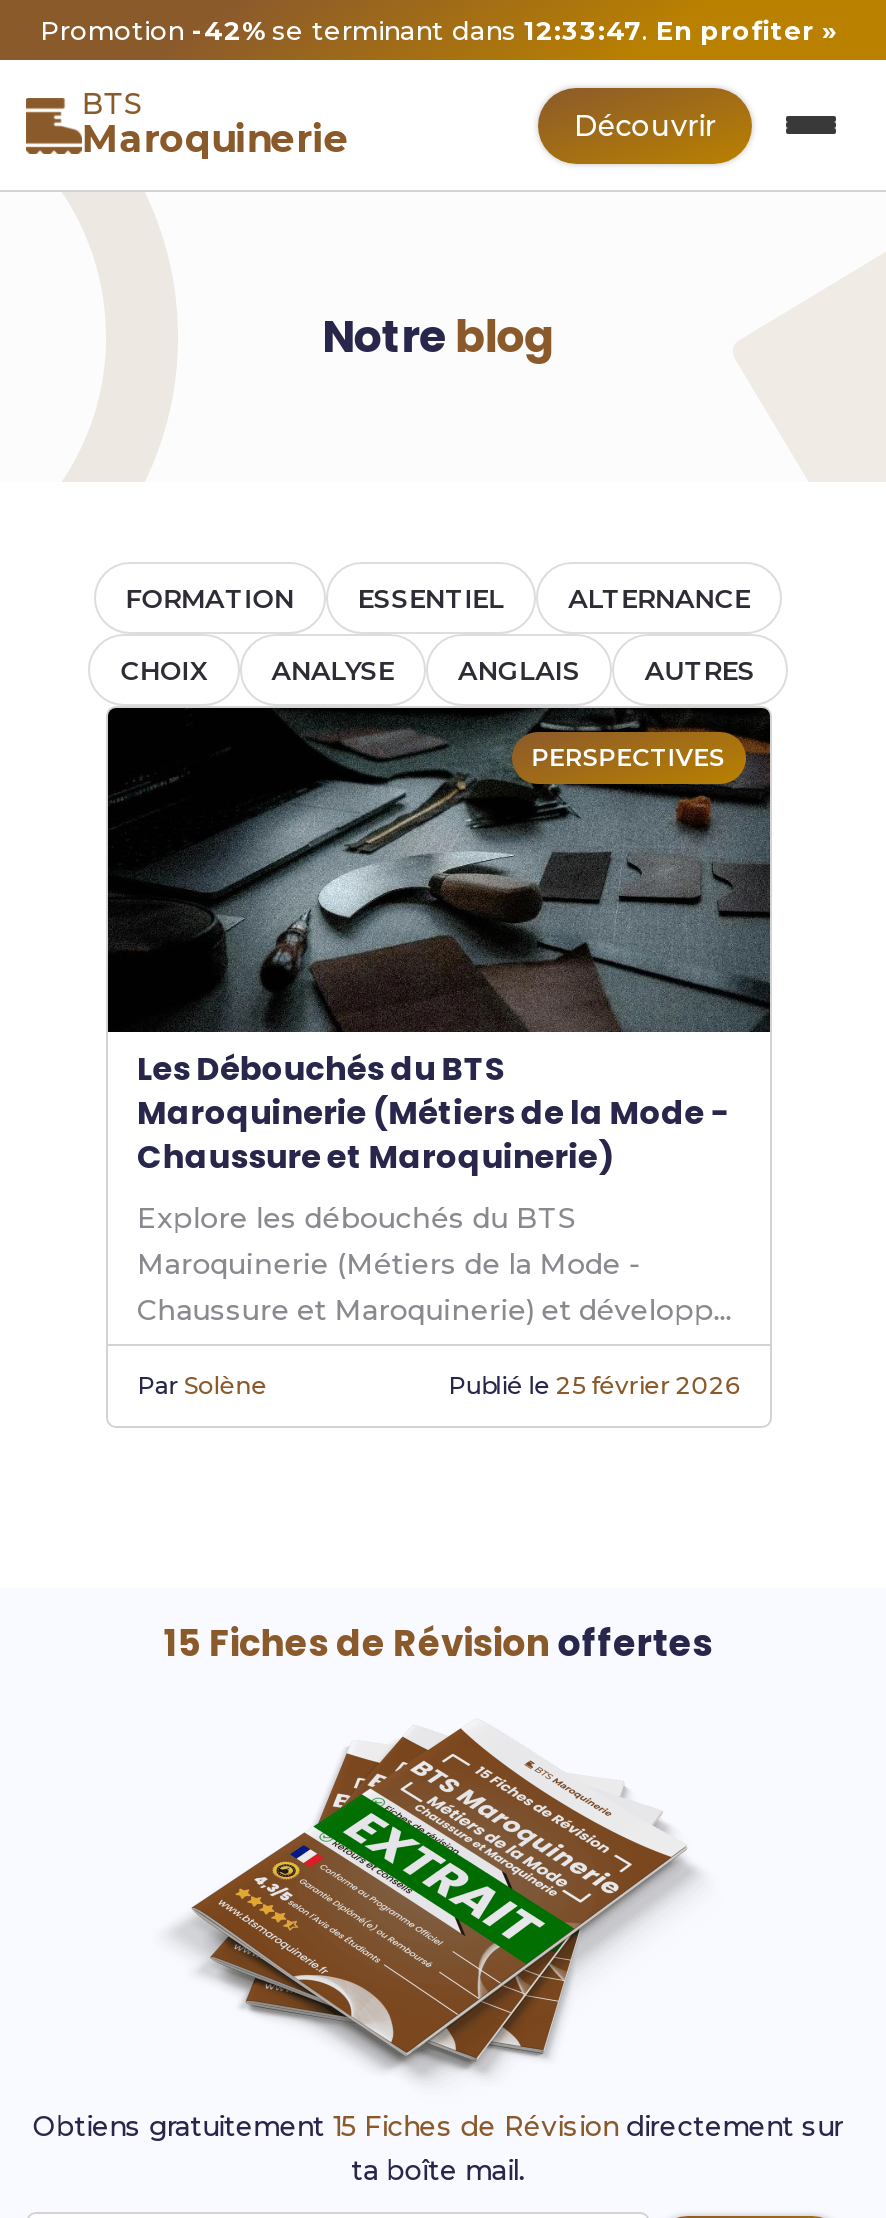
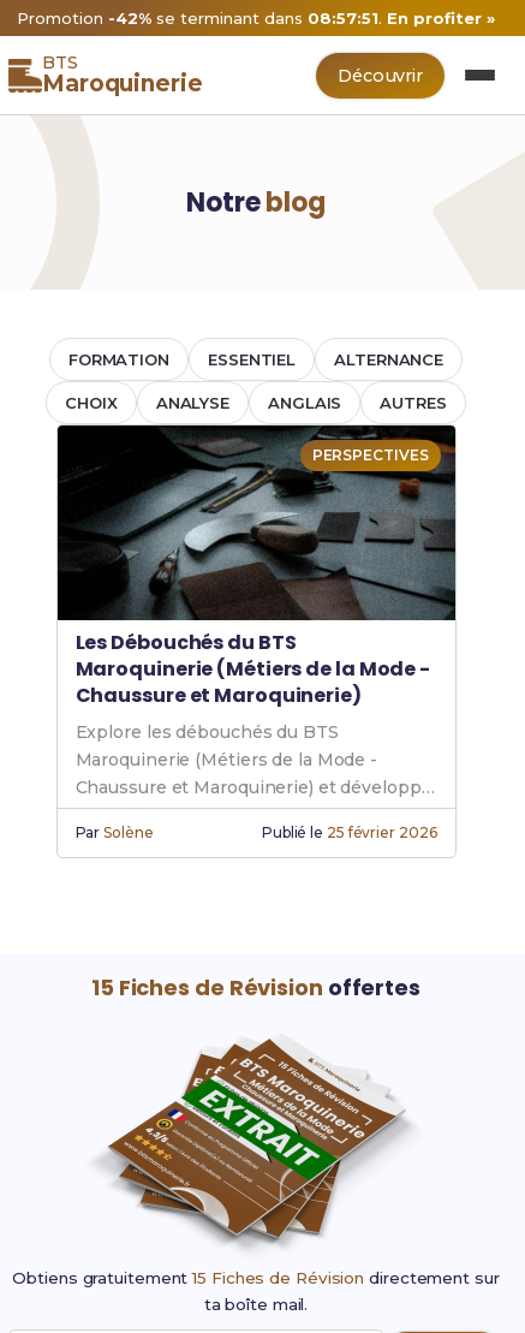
[40,14,836,46] Promotion -42% se terminant dans 12:33:47. En profiter » -> [17,8,495,28] Promotion -42% se terminant dans 08:57:51. En profiter »

